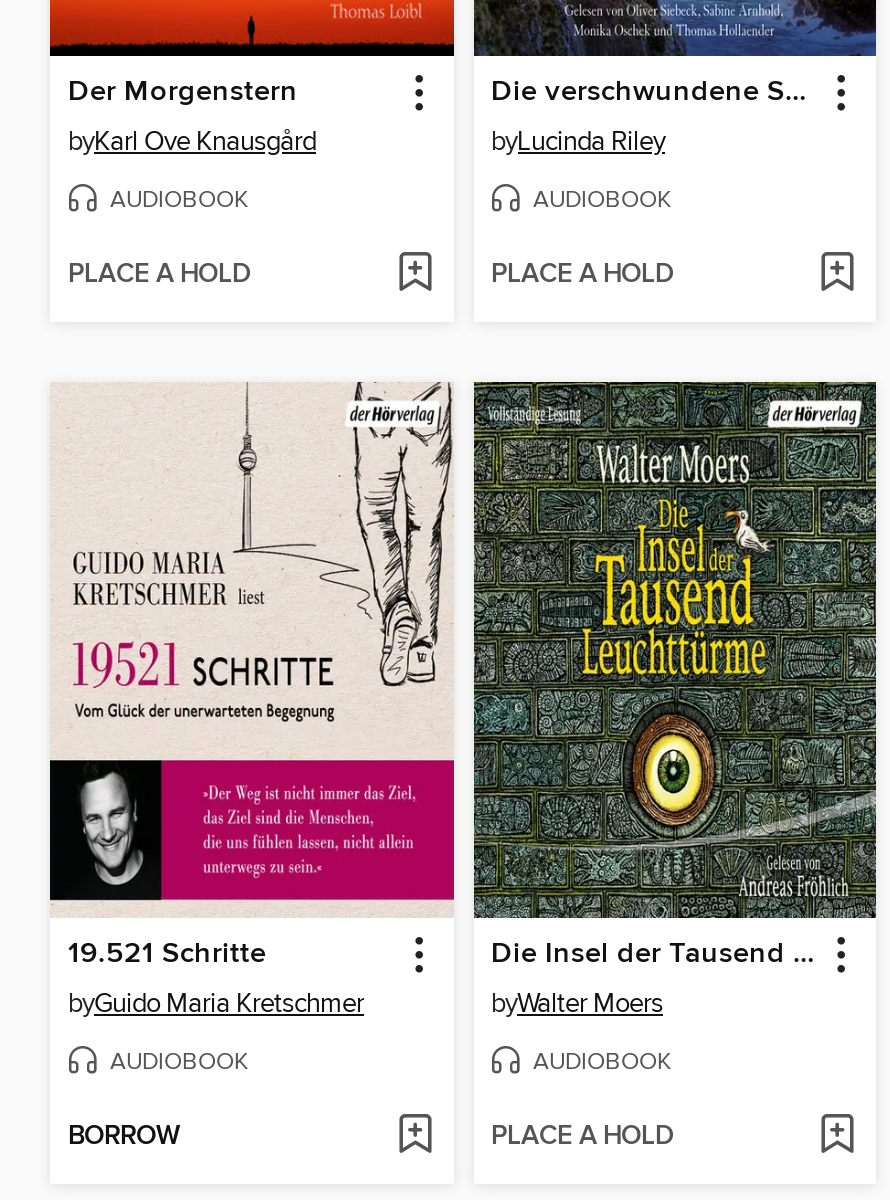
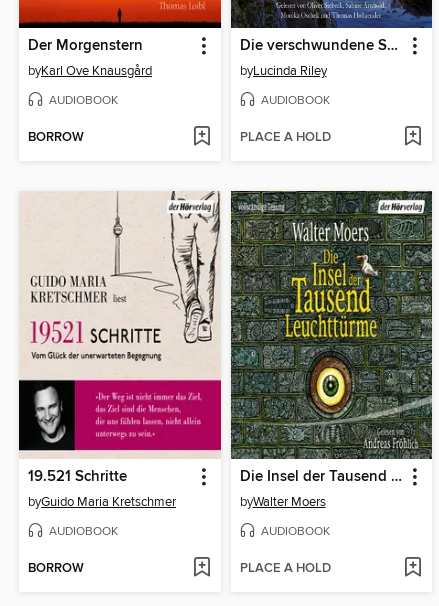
[68,257,250,291] PLACE A HOLD -> [28,129,84,146] BORROW

